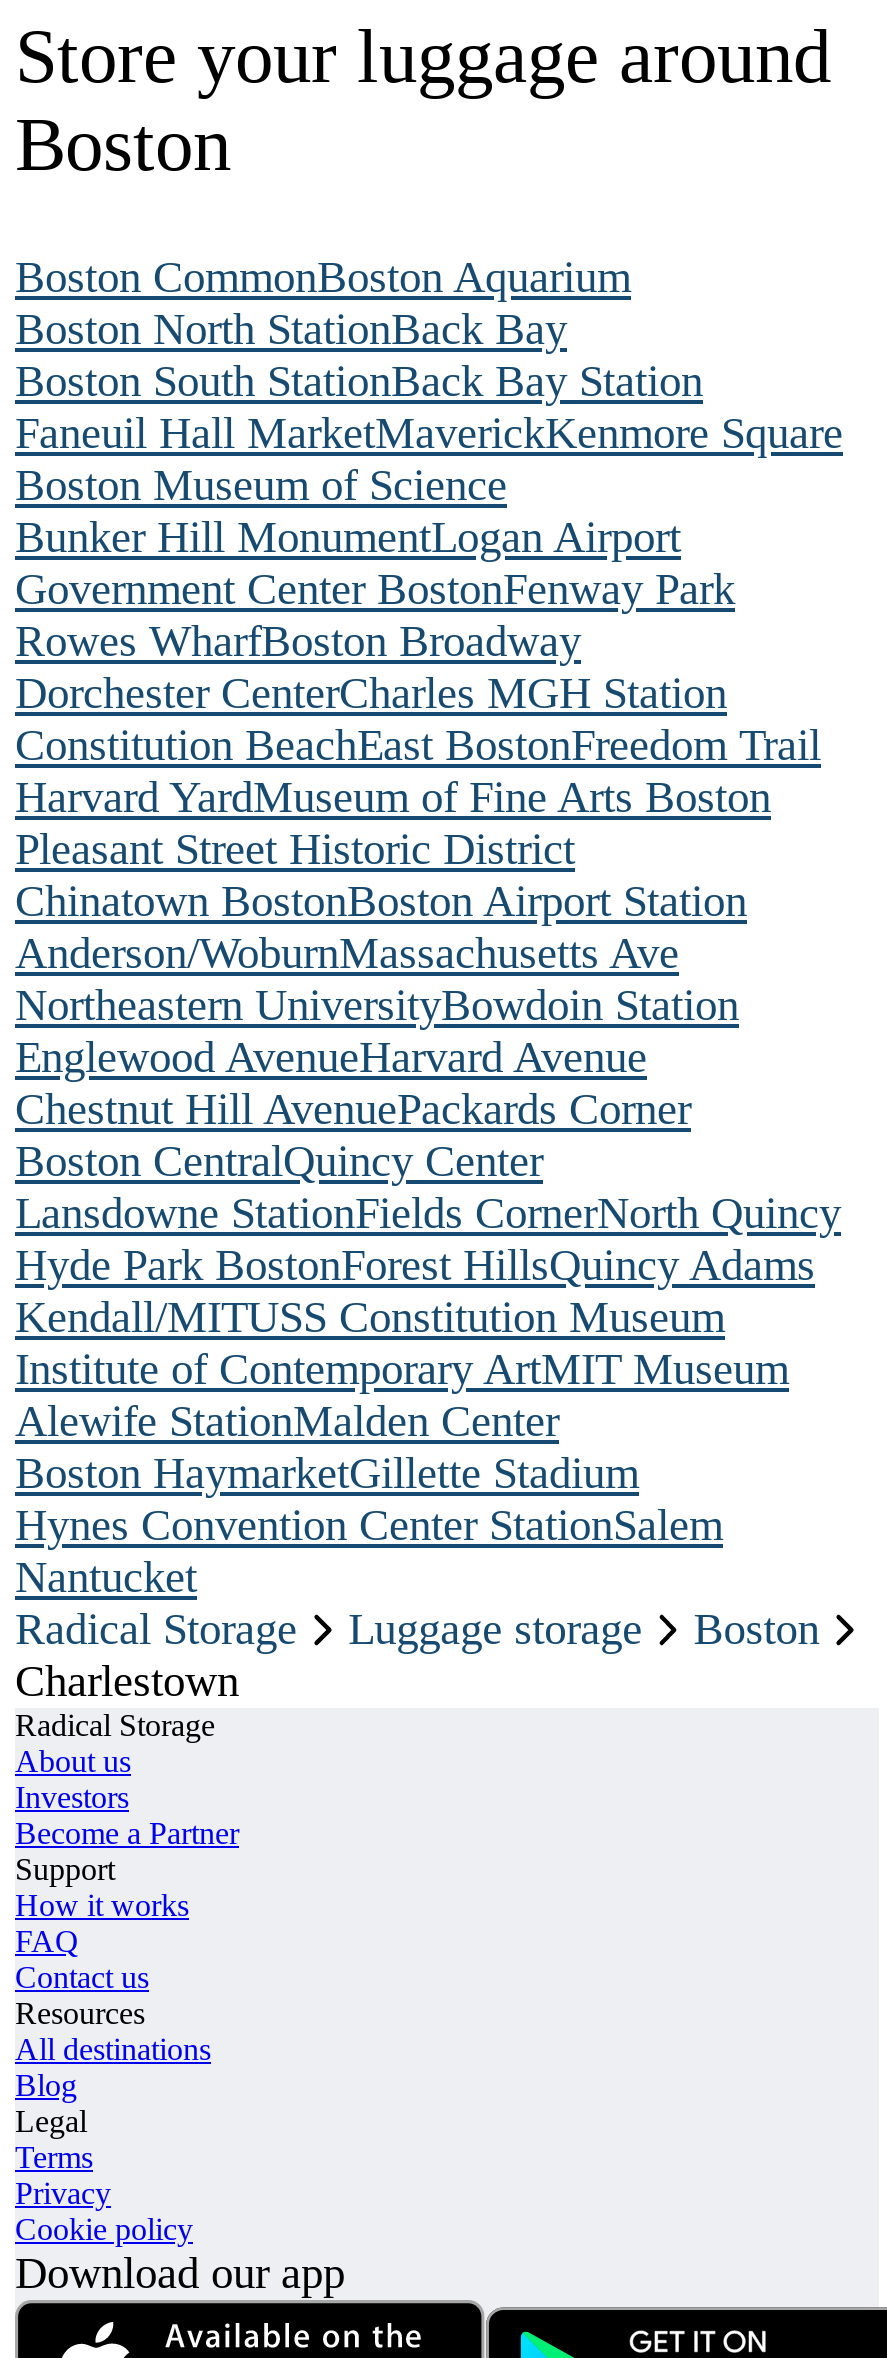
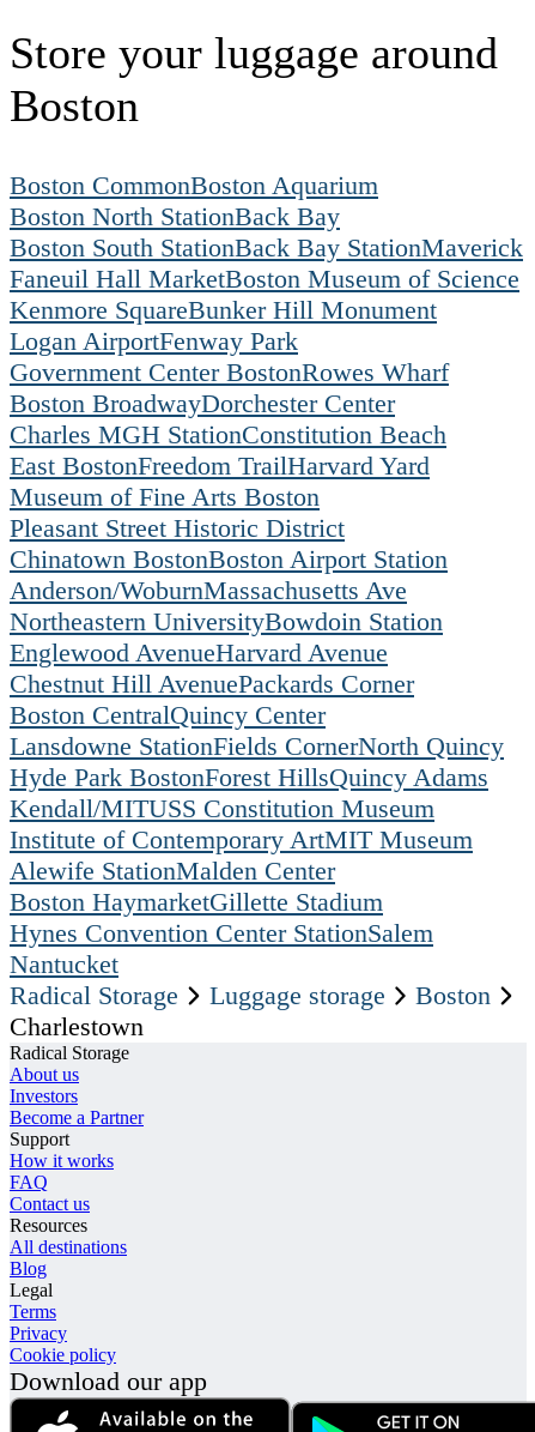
[15,356,843,822] Boston South StationBack Bay Station | Faneuil Hall MarketMaverickKenmore Square | Boston Museum of Science | Bunker Hill MonumentLogan Airport | Government Center BostonFenway Park | Rowes WharfBoston Broadway | Dorchester CenterCharles MGH Station | Constitution BeachEast BostonFreedom Trail | Harvard YardMuseum of Fine Arts Boston -> [10,233,523,512] Boston South StationBack Bay StationMaverick | Faneuil Hall MarketBoston Museum of Science | Kenmore SquareBunker Hill Monument | Logan AirportFenway Park | Government Center BostonRowes Wharf | Boston BroadwayDorchester Center | Charles MGH StationConstitution Beach | East BostonFreedom TrailHarvard Yard | Museum of Fine Arts Boston

